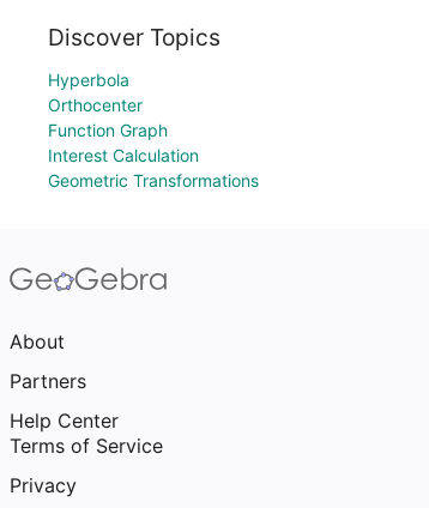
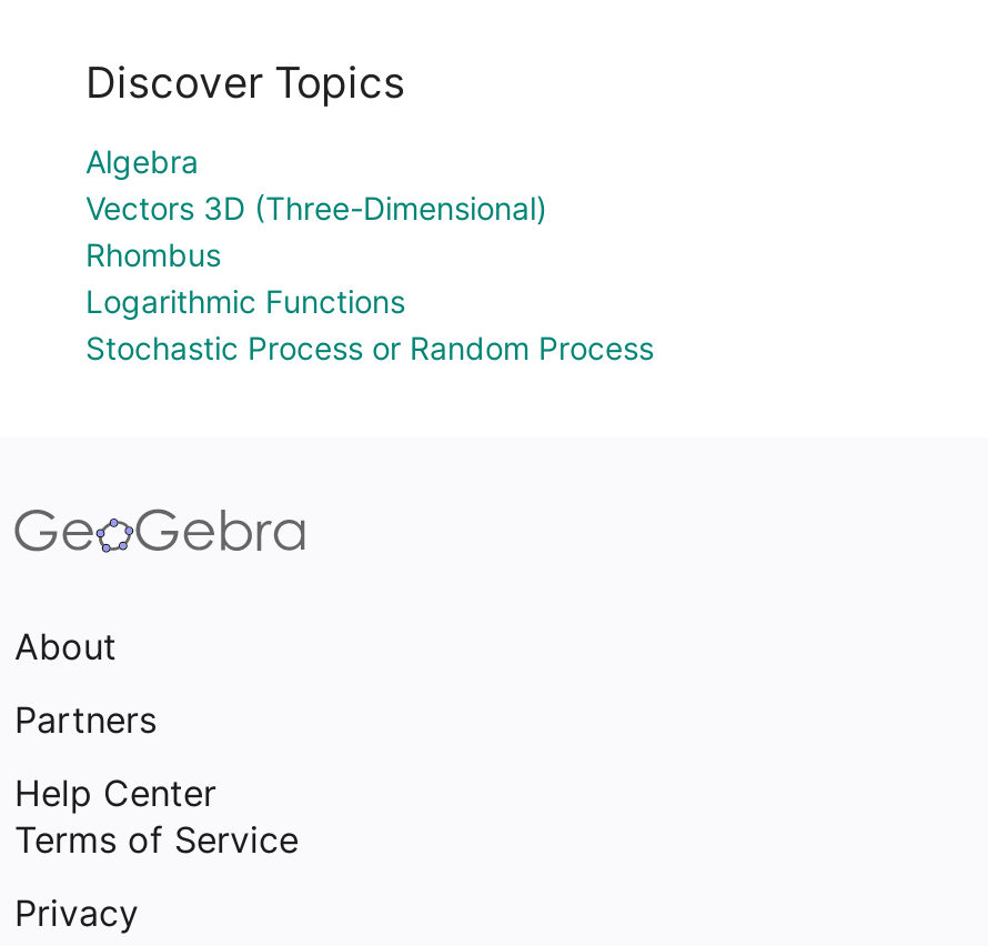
[48,69,259,190] Hyperbola | Orthocenter | Function Graph | Interest Calculation | Geometric Transformations -> [85,142,654,366] Algebra | Vectors 3D (Three-Dimensional) | Rhombus | Logarithmic Functions | Stochastic Process or Random Process

